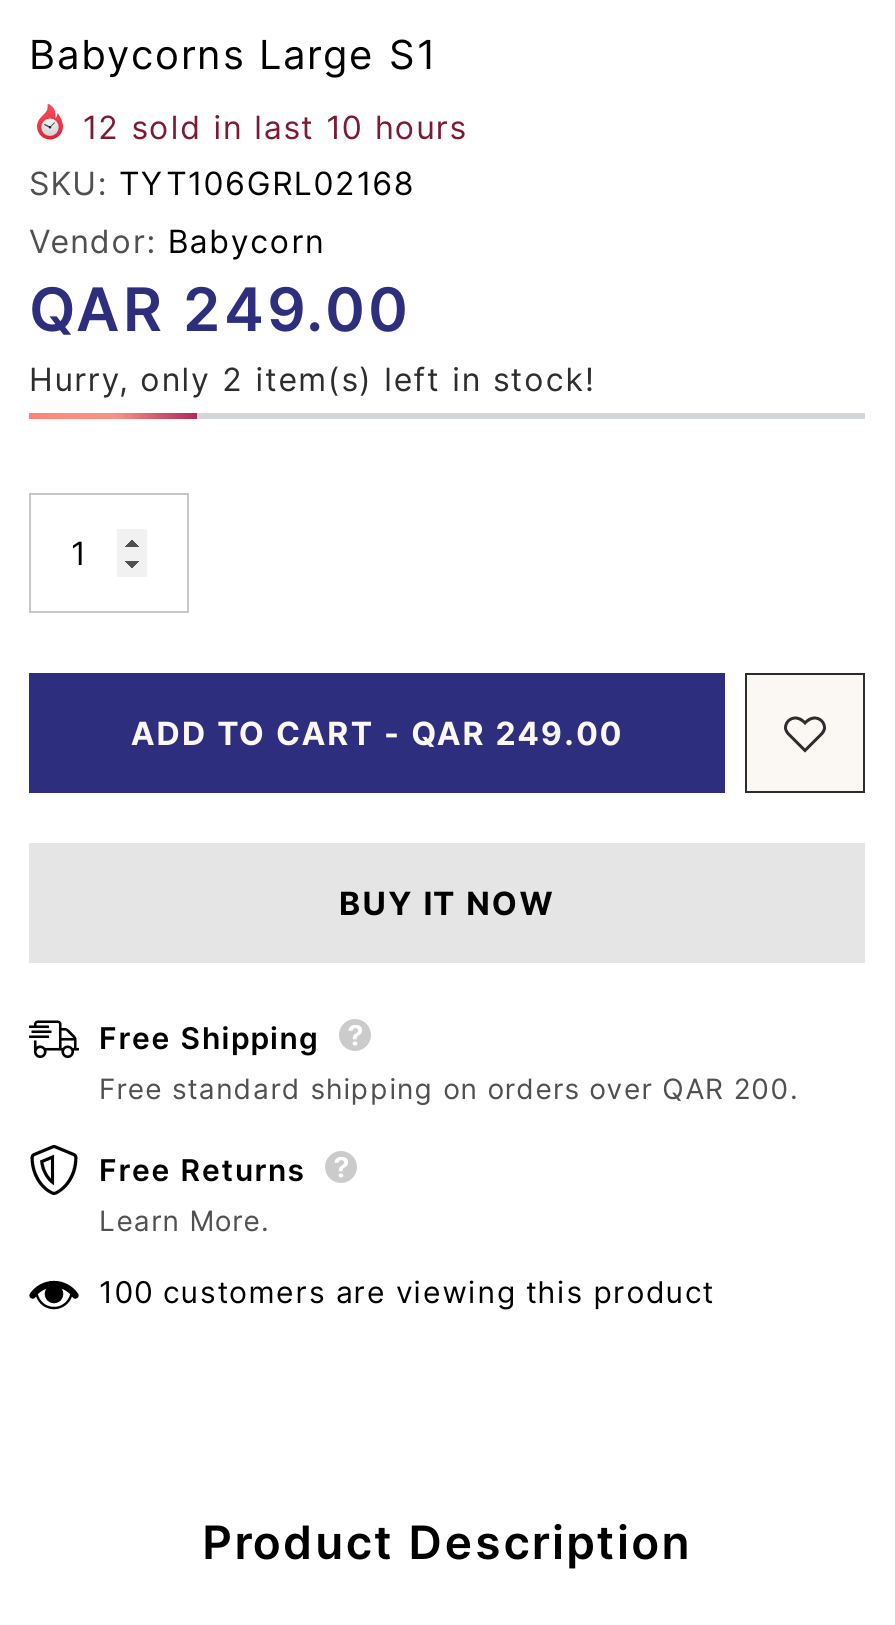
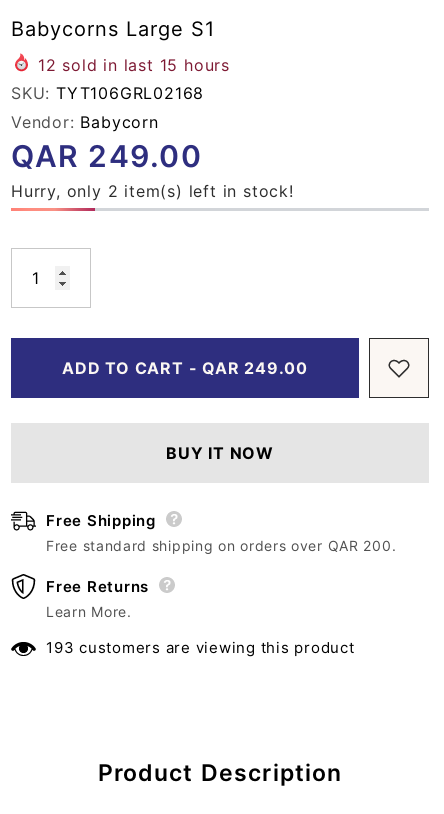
[83,107,467,147] 12 sold in last 10 hours -> [38,55,230,75] 12 sold in last 15 hours
[99,1273,714,1311] 100 customers are viewing this product -> [46,638,354,657] 193 customers are viewing this product

